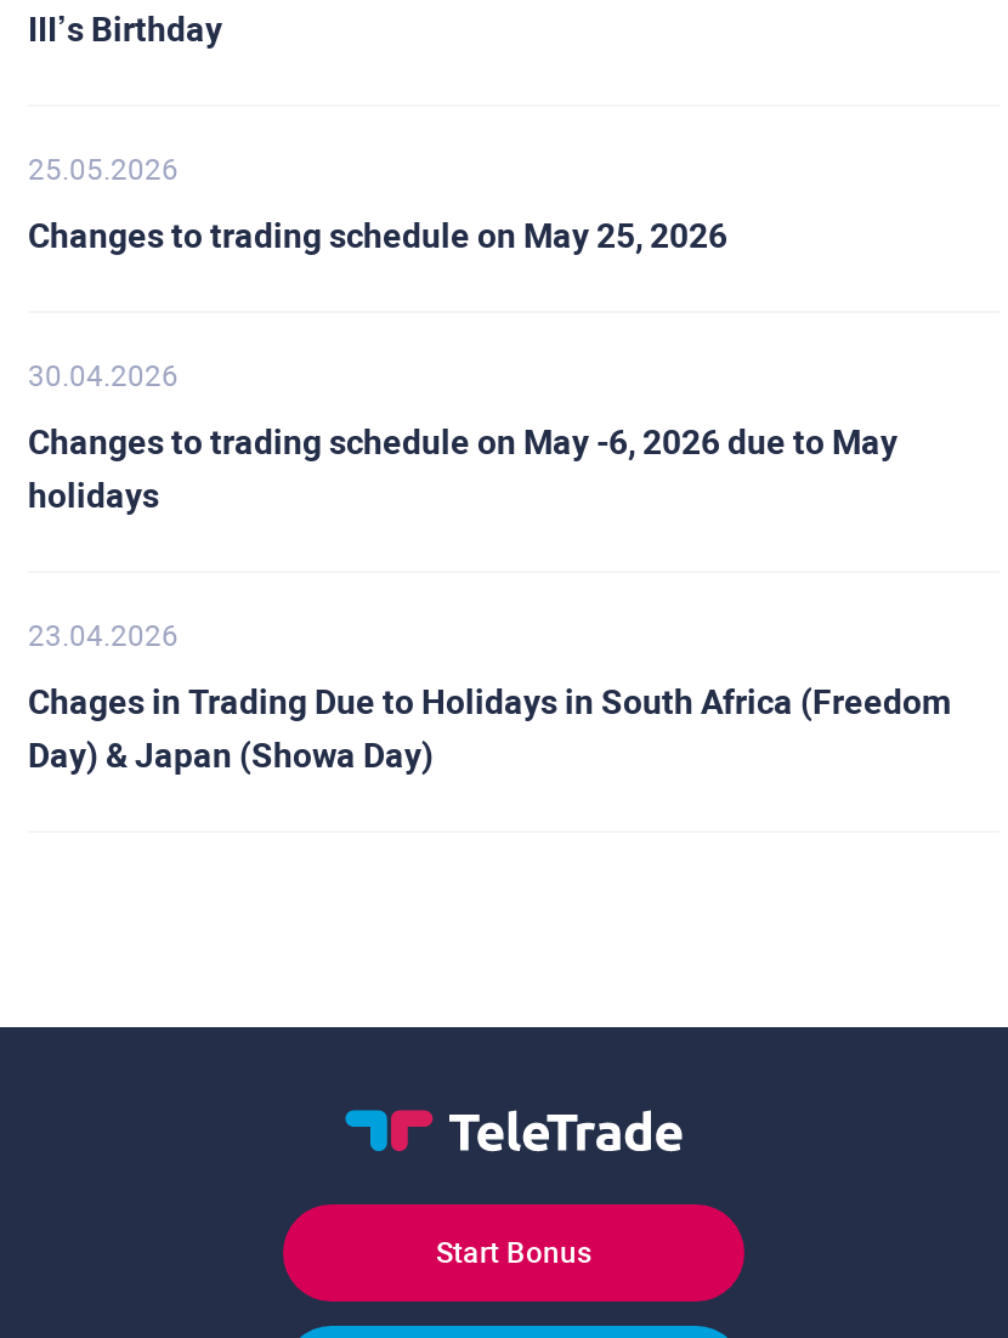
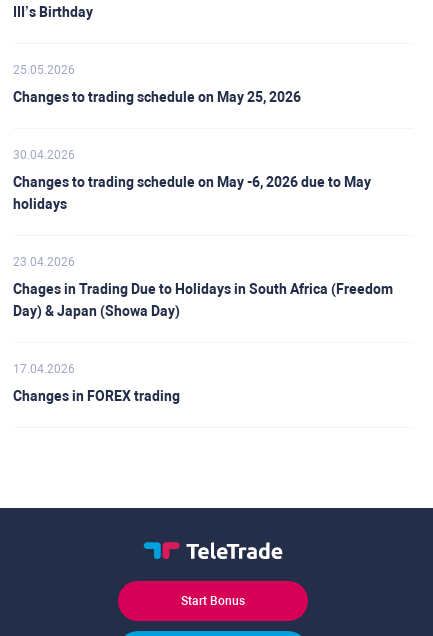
none -> [13,362,180,404] 17.04.2026 | Changes in FOREX trading

